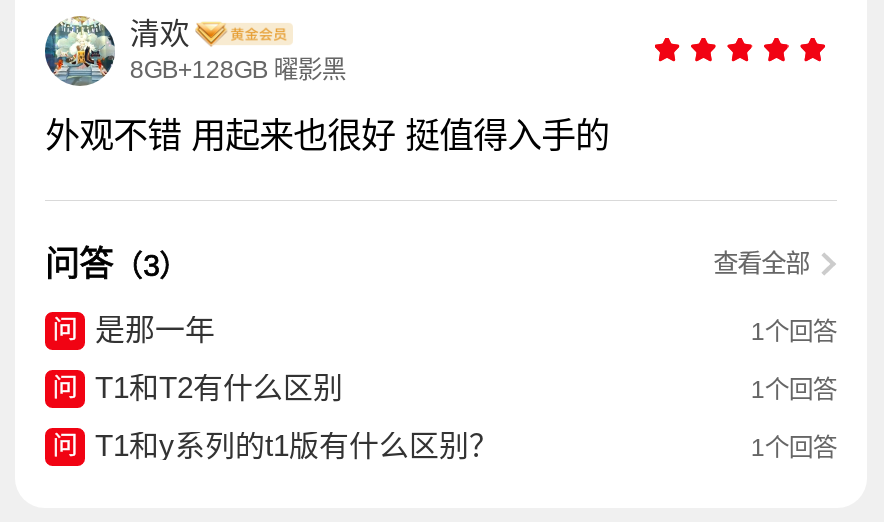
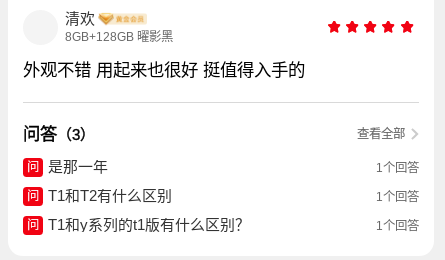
[43,14,117,88] [image] -> none

